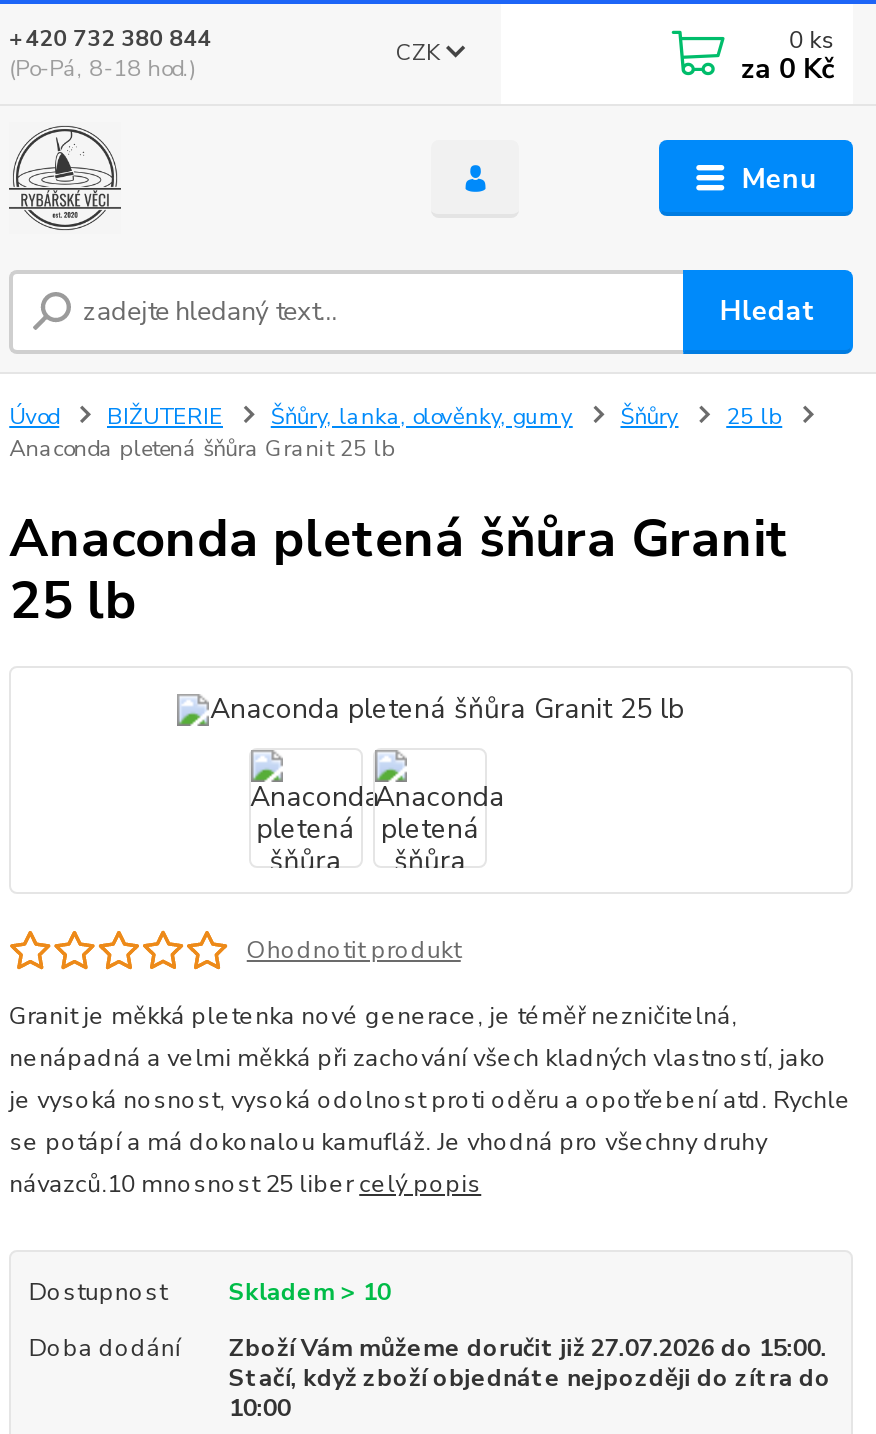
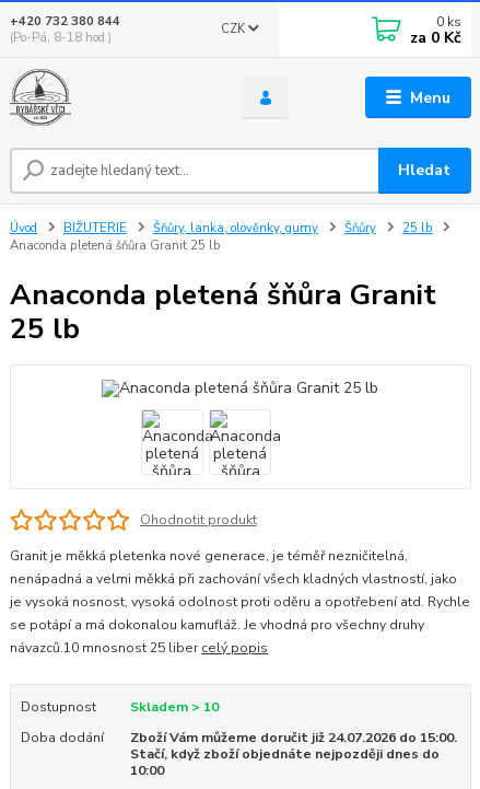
[229,1332,831,1394] Zboží Vám můžeme doručit již 27.07.2026 do 15:00. | Stačí, když zboží objednáte nejpozději do zítra do -> [130,729,457,763] Zboží Vám můžeme doručit již 24.07.2026 do 15:00. | Stačí, když zboží objednáte nejpozději dnes do

